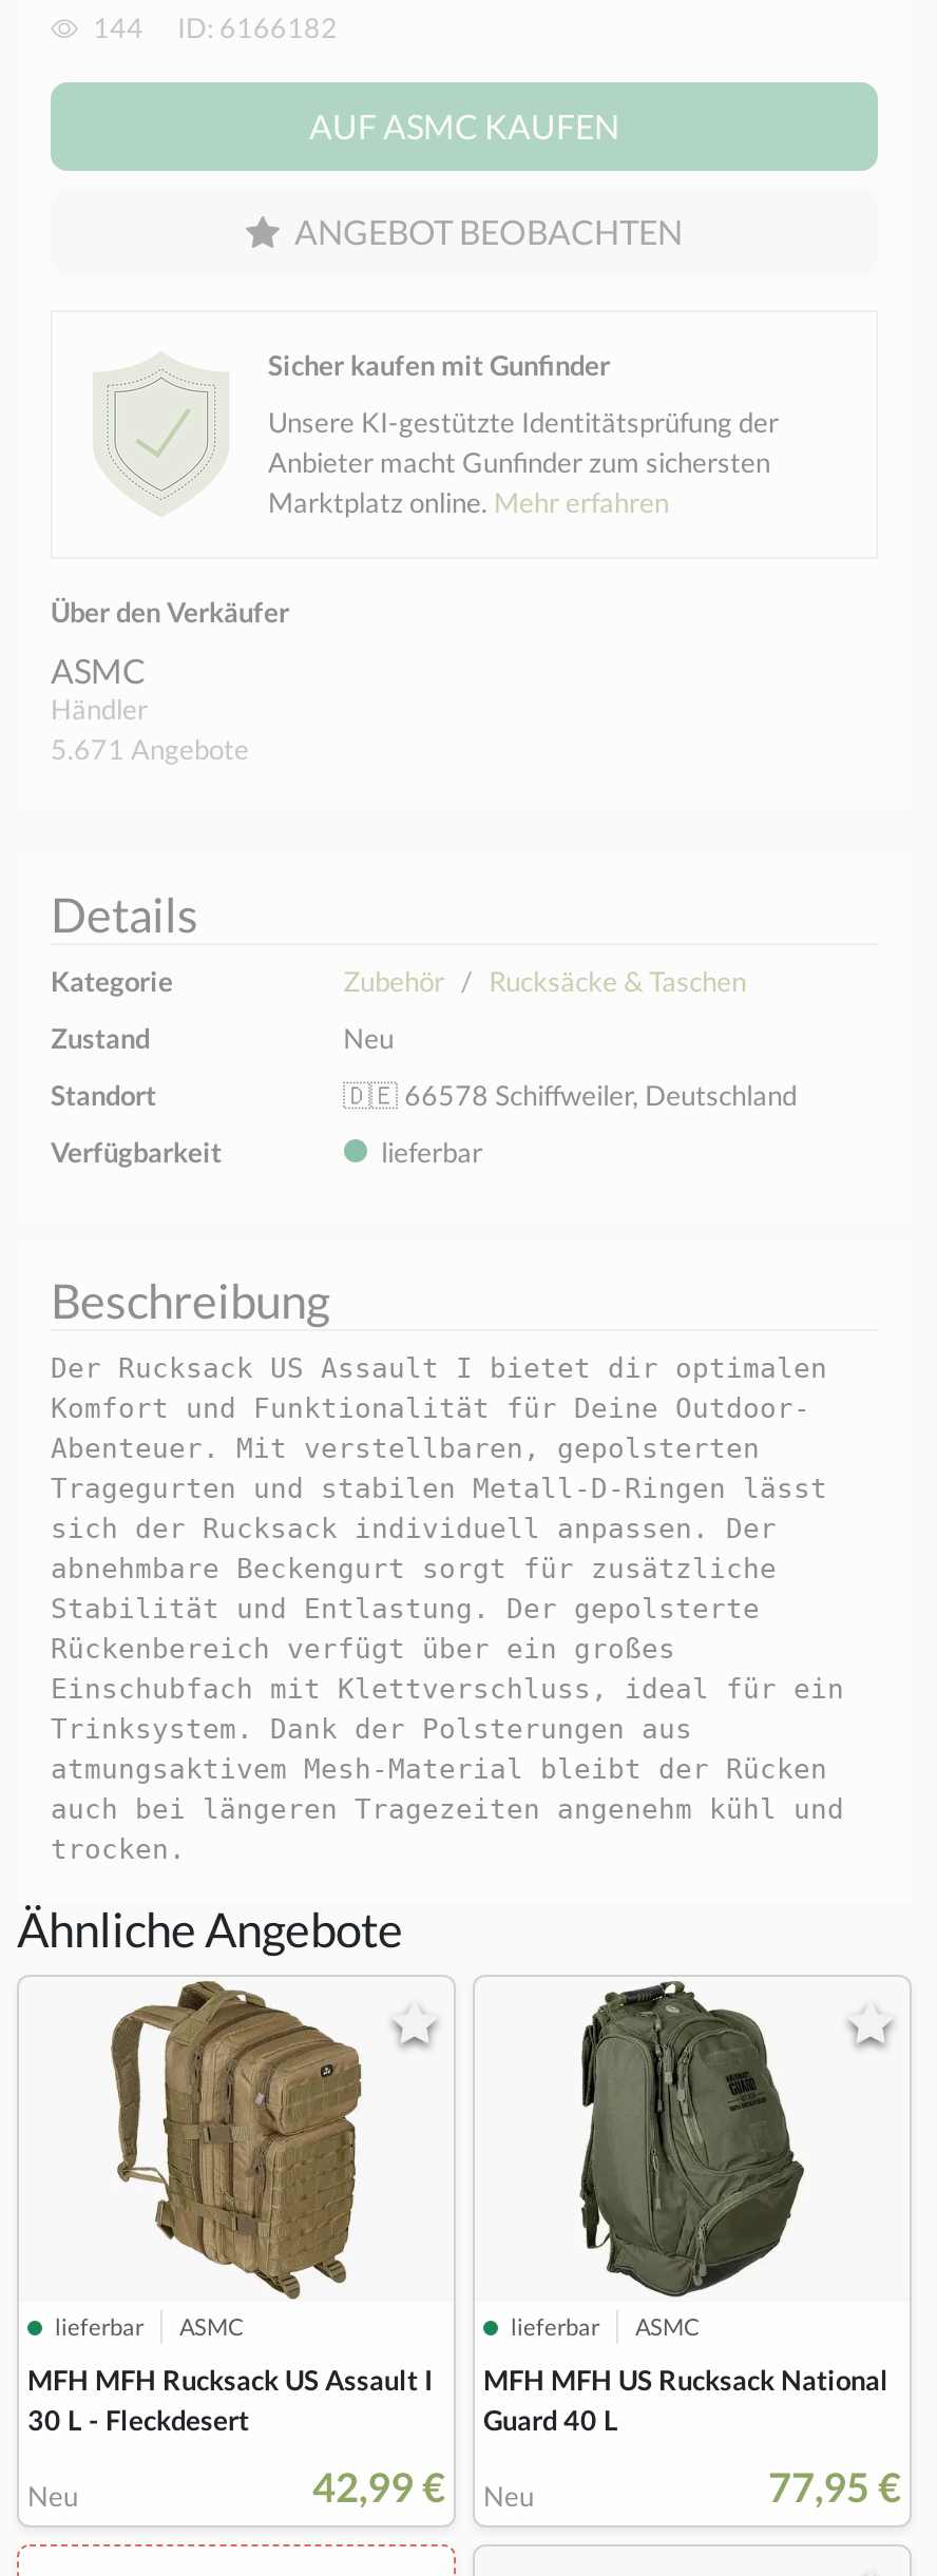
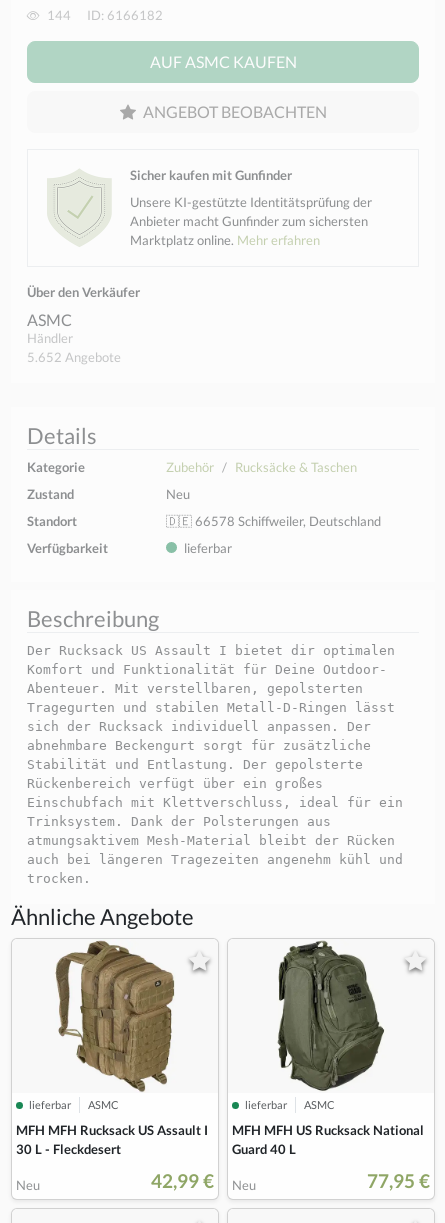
[51,732,249,766] 5.671 Angebote -> [27,349,121,365] 5.652 Angebote

